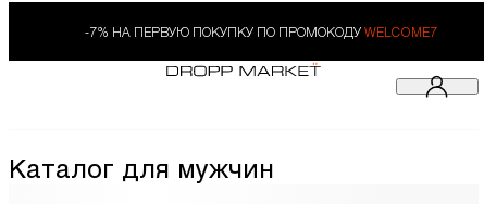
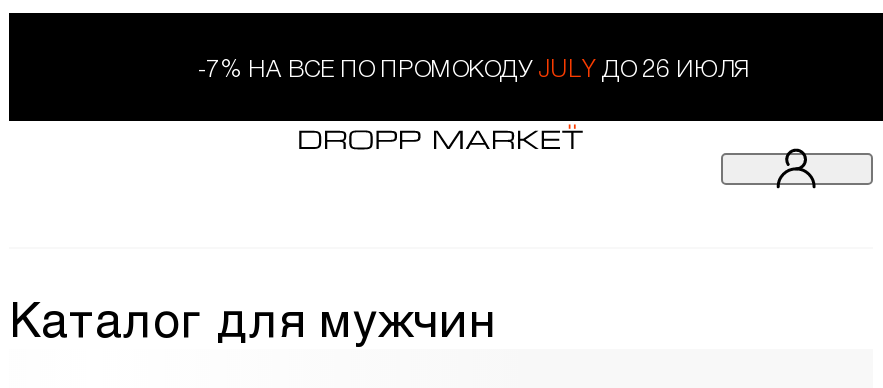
[85,24,437,39] -7% НА ПЕРВУЮ ПОКУПКУ ПО ПРОМОКОДУ WELCOME7 -> [198,53,748,81] -7% НА ВСЕ ПО ПРОМОКОДУ JULY ДО 26 ИЮЛЯ

